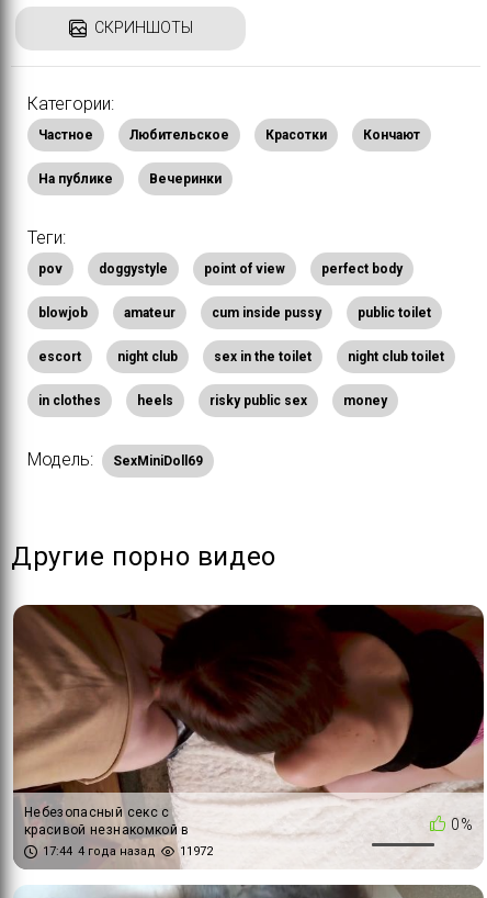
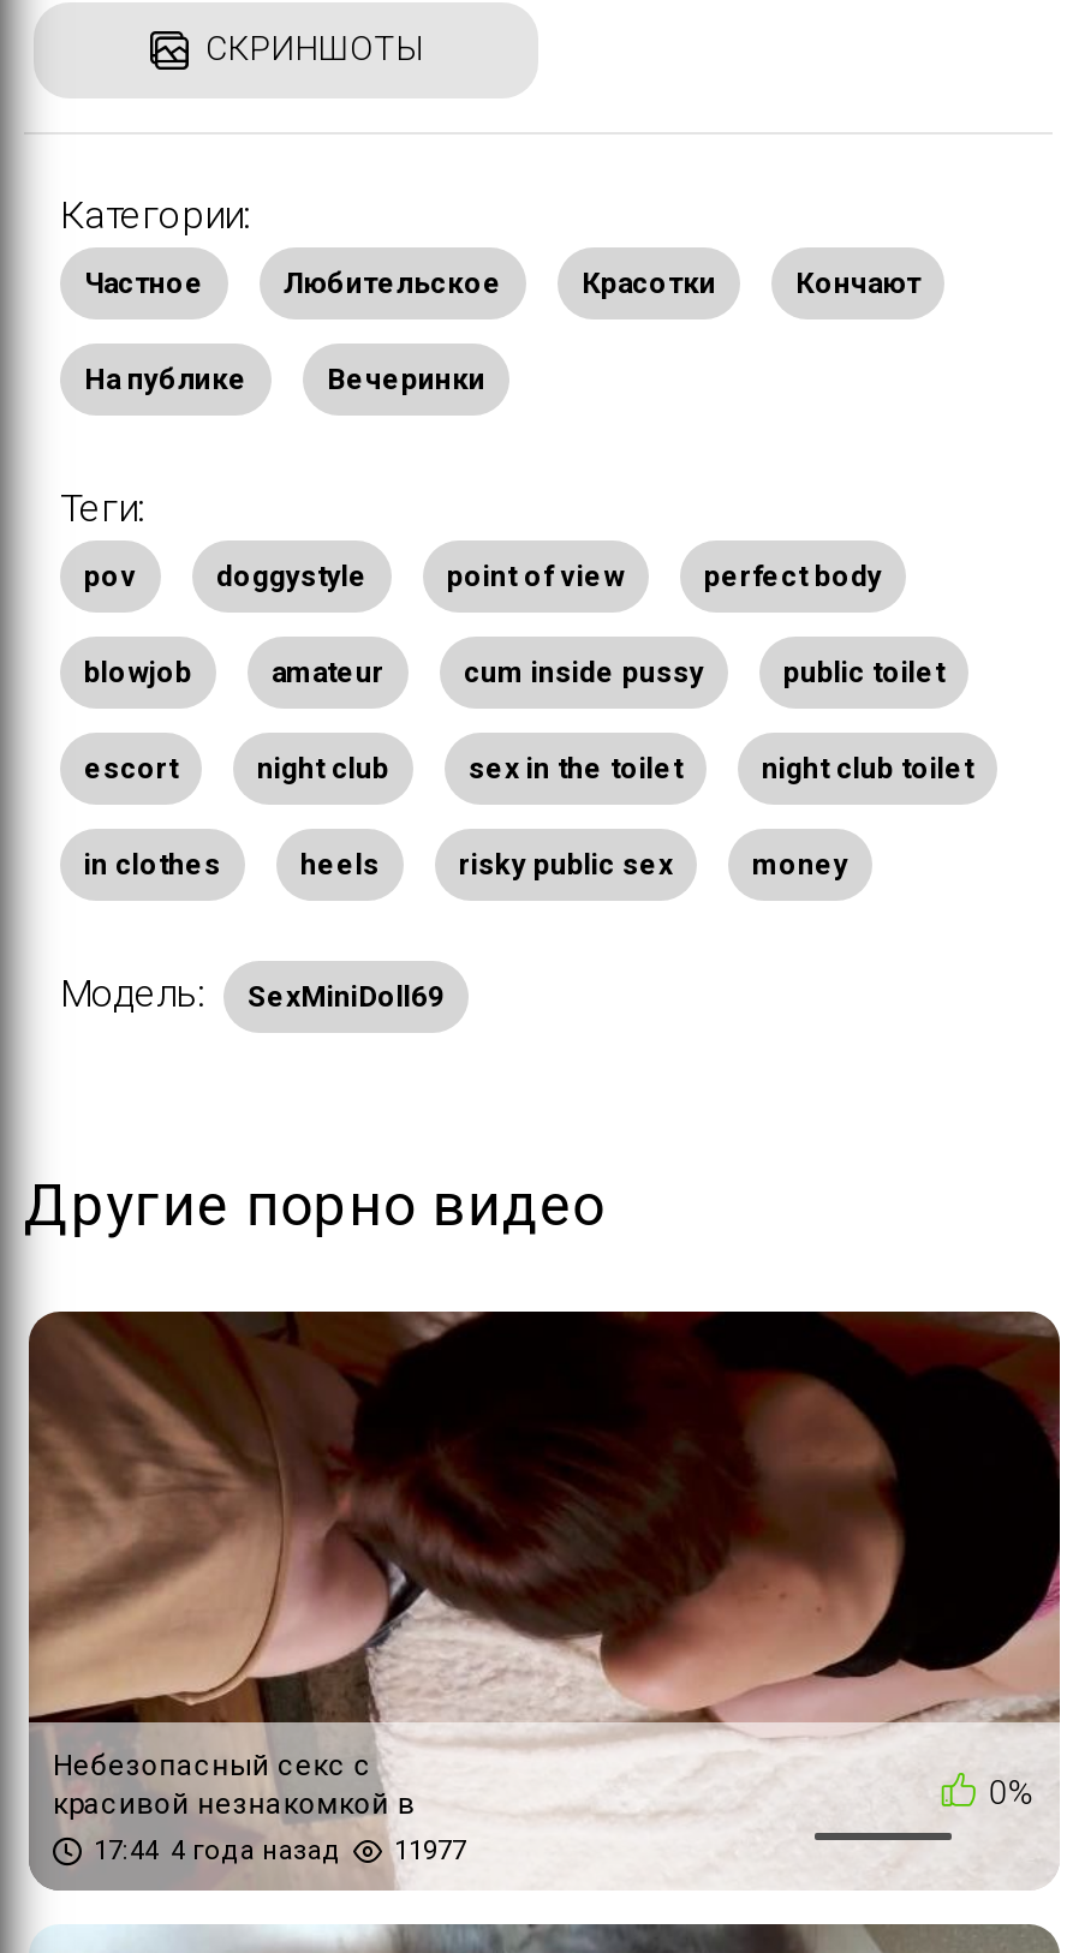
[180,844,213,858] 11972 -> [394,1835,466,1867] 11977

